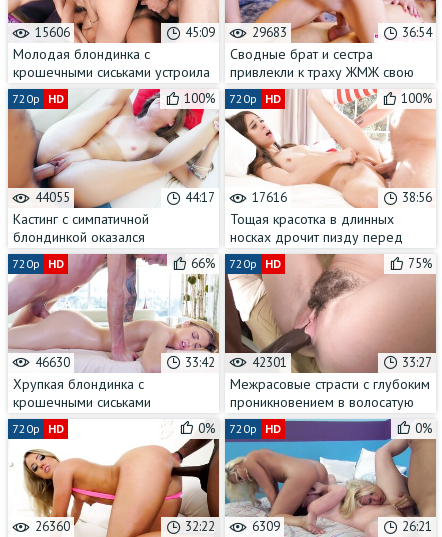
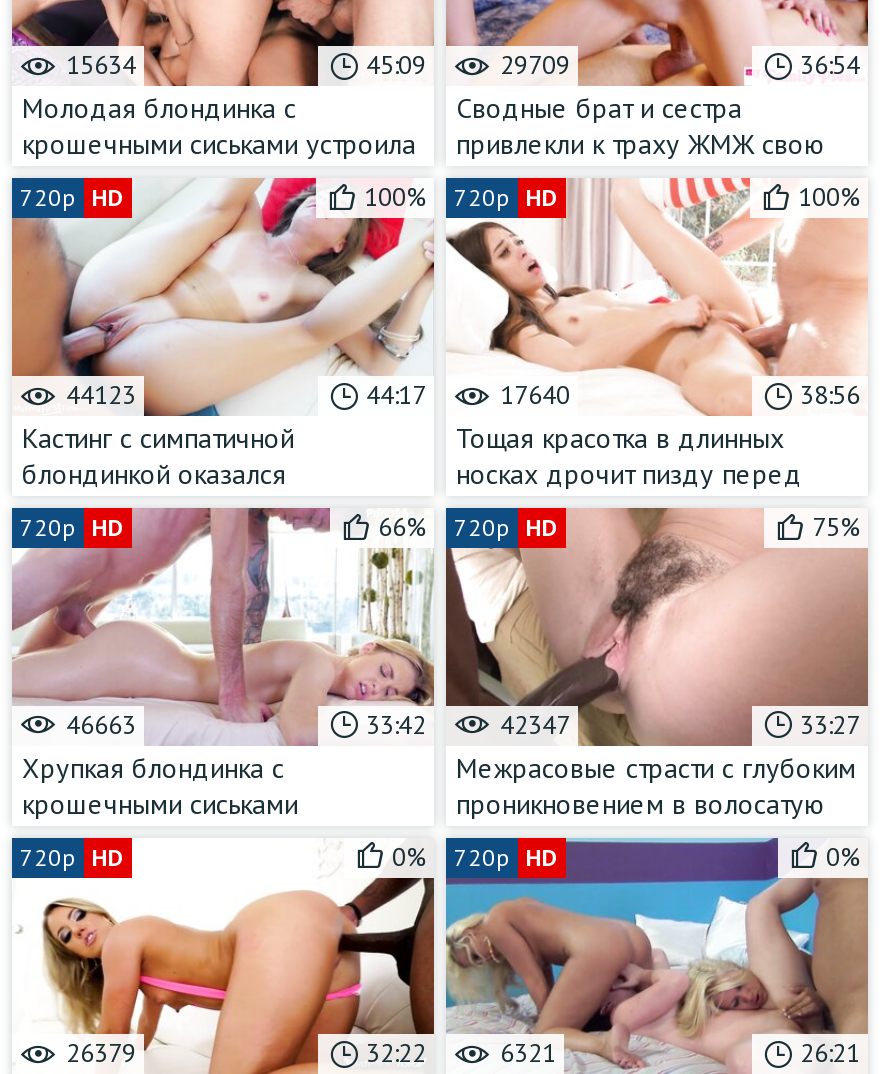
[32,24,70,41] 15606 -> [60,48,136,82] 15634
[185,24,287,41] 45:09 29683 -> [366,48,570,82] 45:09 29709
[32,189,70,206] 44055 -> [60,378,136,412] 44123
[185,189,287,206] 44:17 17616 -> [366,378,570,412] 44:17 17640
[32,354,70,371] 46630 -> [60,707,136,741] 46663
[185,354,287,371] 33:42 42301 -> [366,707,570,741] 33:42 42347
[32,518,70,535] 26360 -> [60,1037,136,1071] 26379
[185,518,280,535] 32:22 6309 -> [366,1037,556,1071] 32:22 6321

